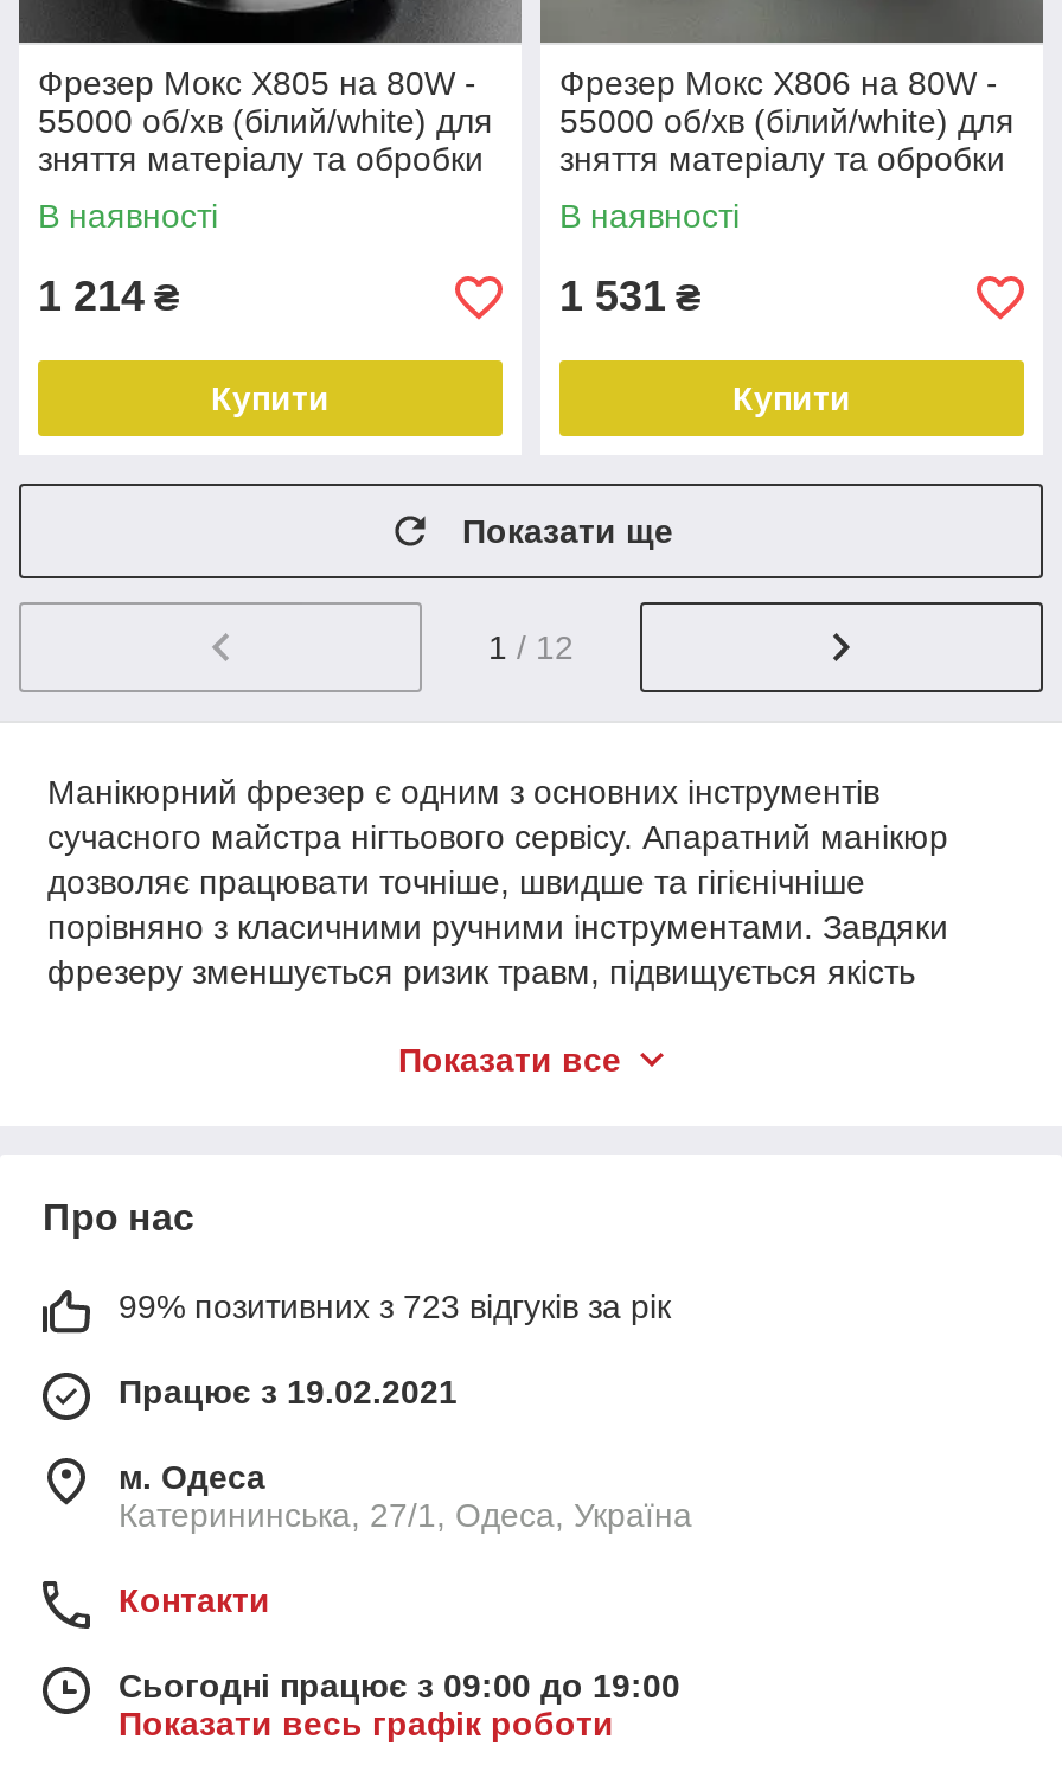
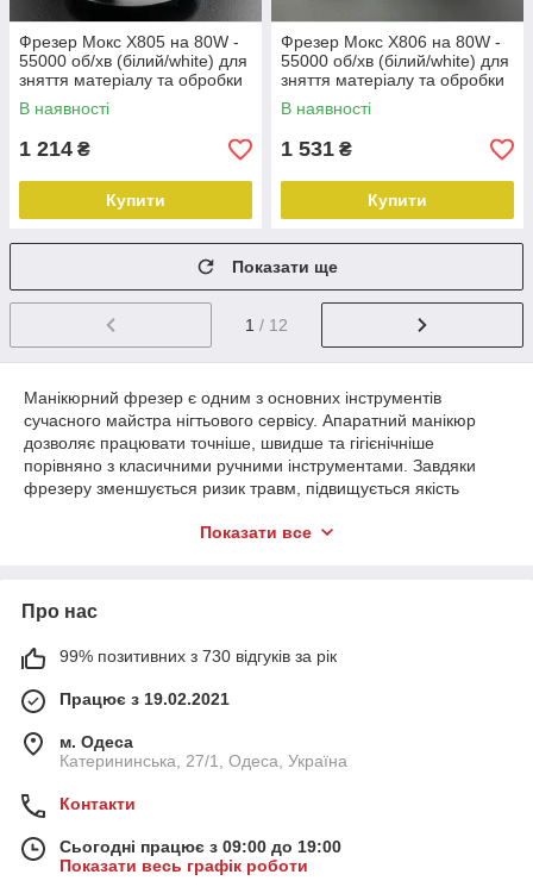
[119,1287,671,1325] 99% позитивних з 723 відгуків за рік -> [59,646,337,666] 99% позитивних з 730 відгуків за рік

